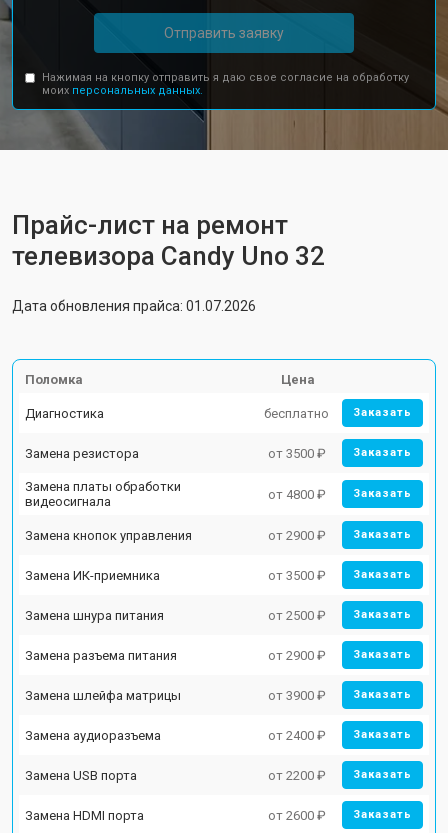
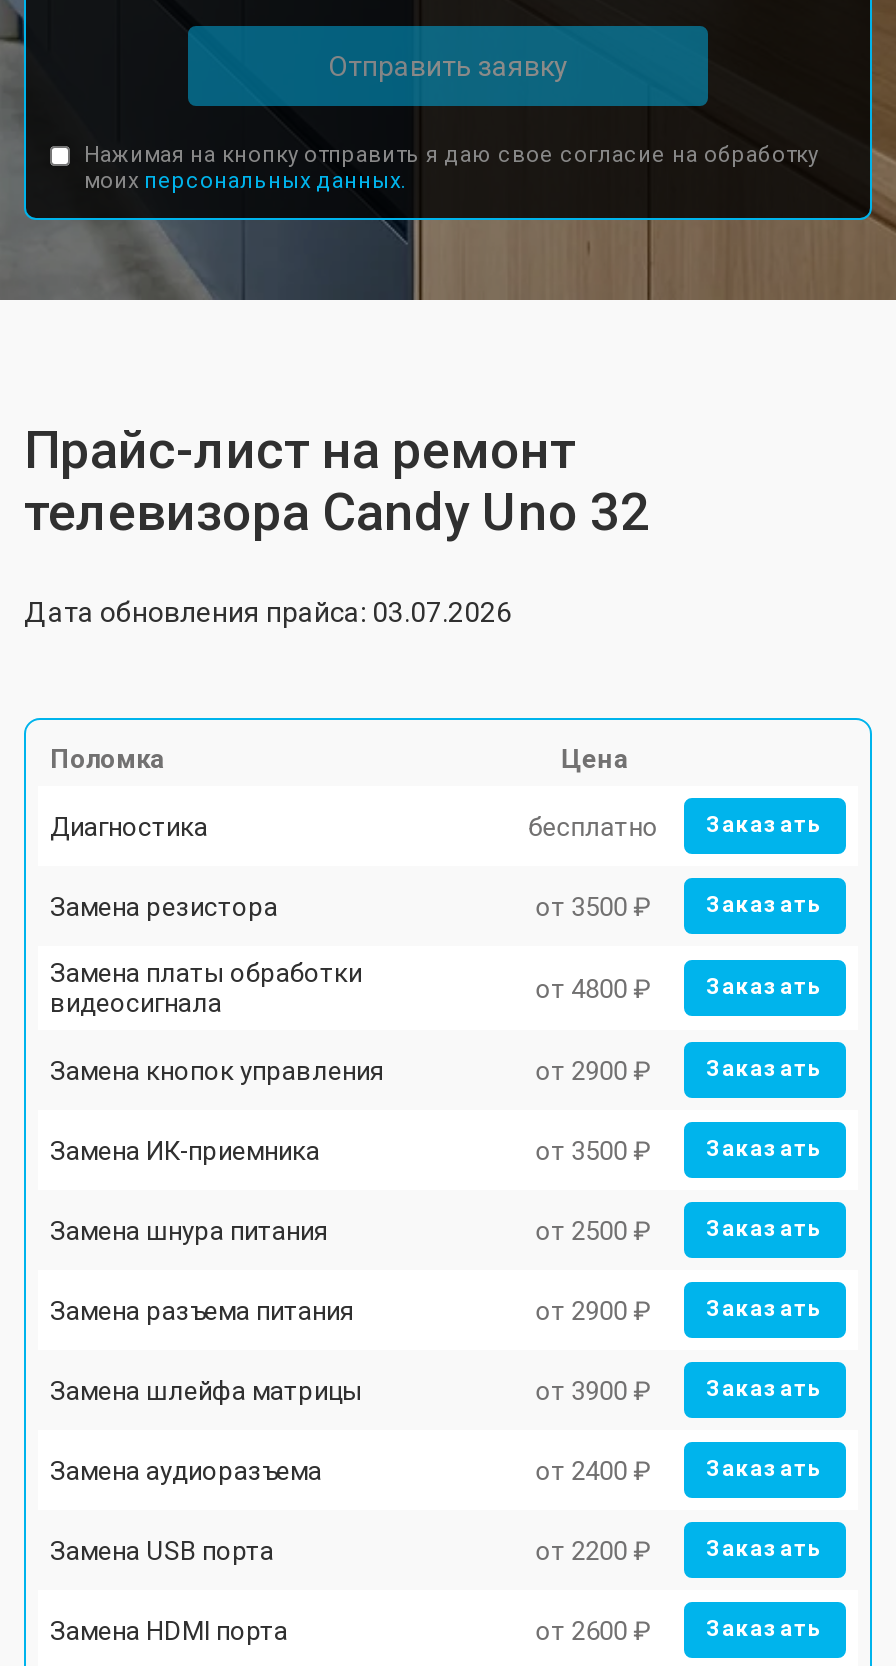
[12,298,256,314] Дата обновления прайса: 01.07.2026 -> [24,596,512,628] Дата обновления прайса: 03.07.2026

